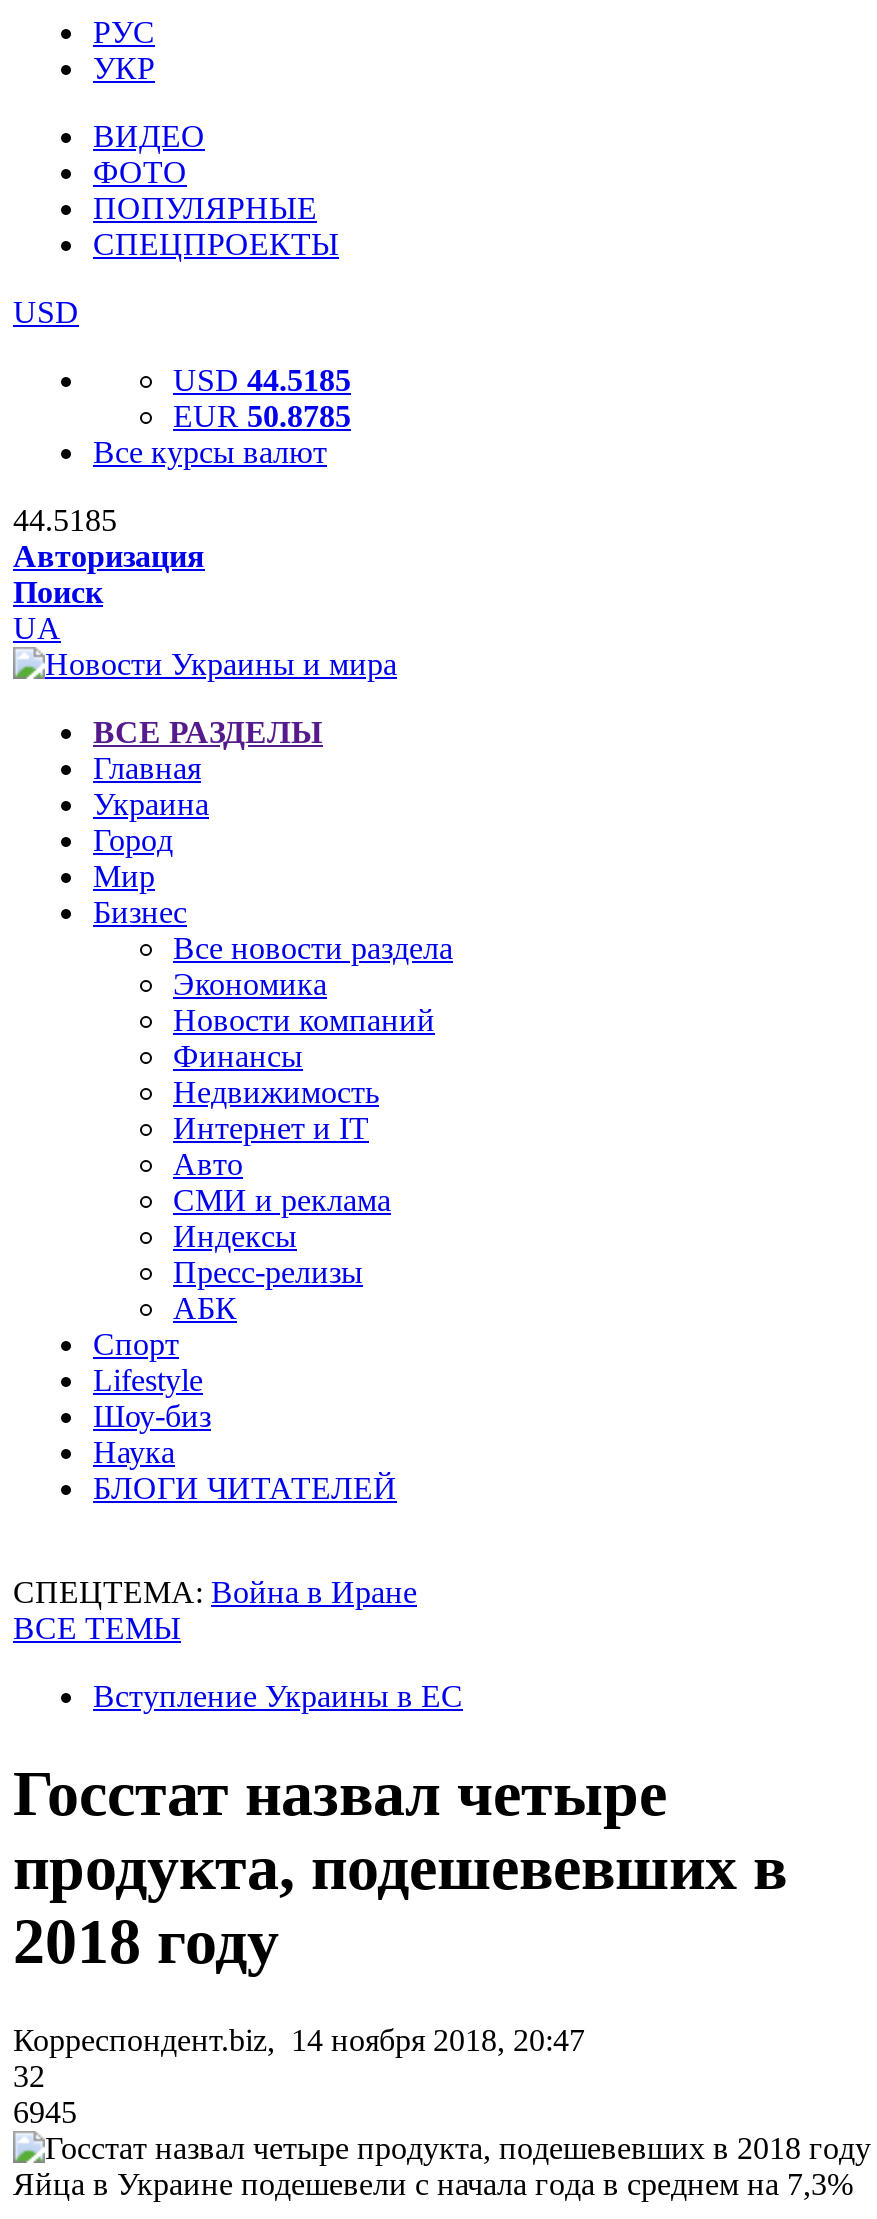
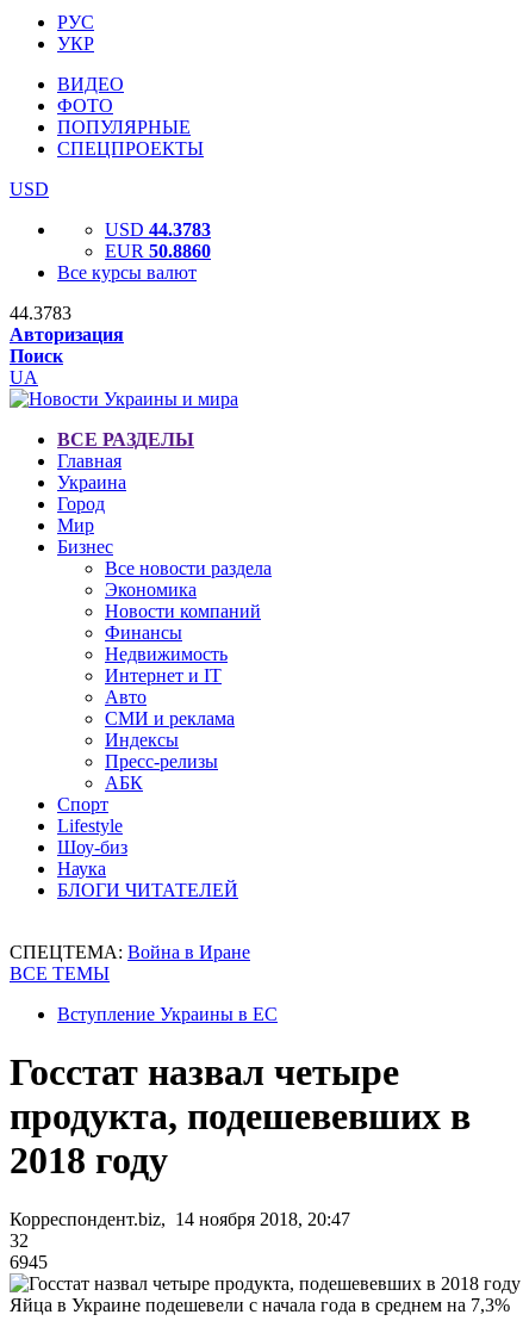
[173,363,351,397] USD 44.5185 -> [105,219,211,240] USD 44.3783
[173,399,351,433] EUR 50.8785 -> [105,241,211,261] EUR 50.8860
[13,503,117,537] 44.5185 -> [10,303,71,323] 44.3783

